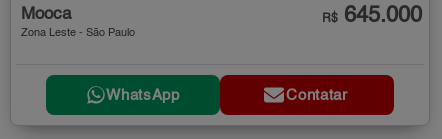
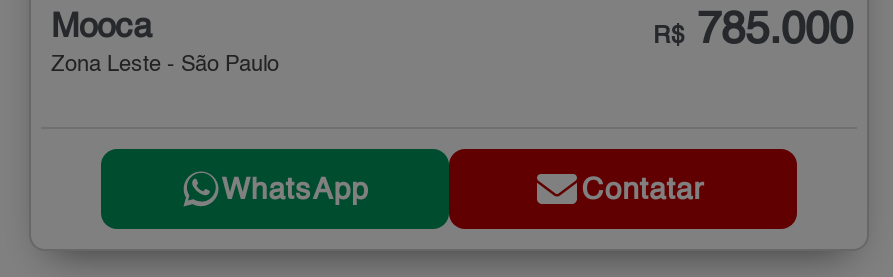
[322,5,422,27] R$645.000 -> [653,9,853,53] R$785.000

